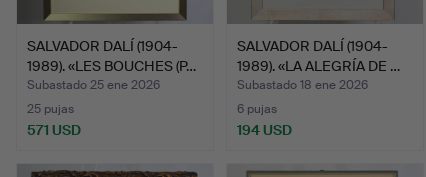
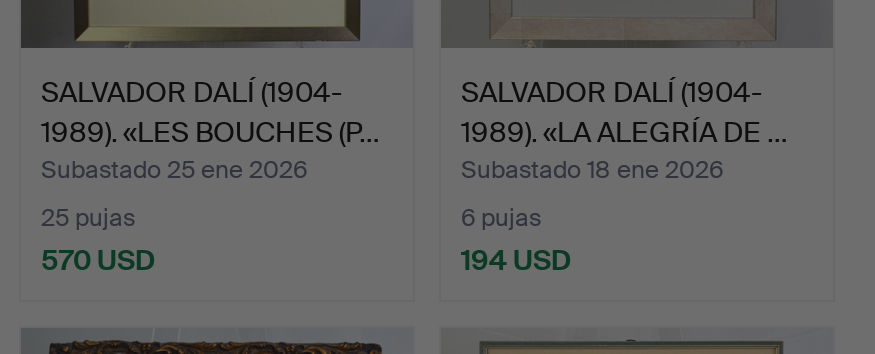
[27,121,81,139] 571 USD -> [41,242,155,278] 570 USD

